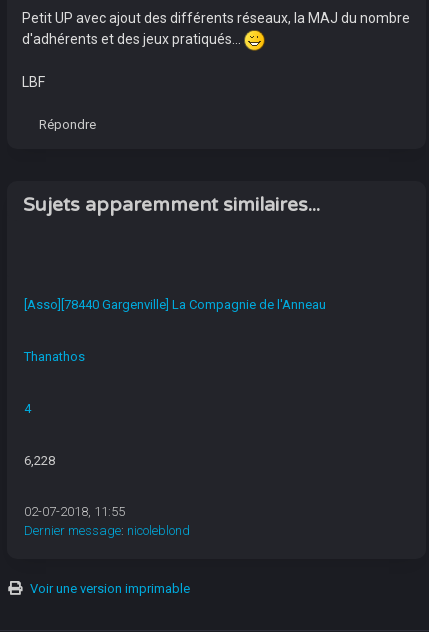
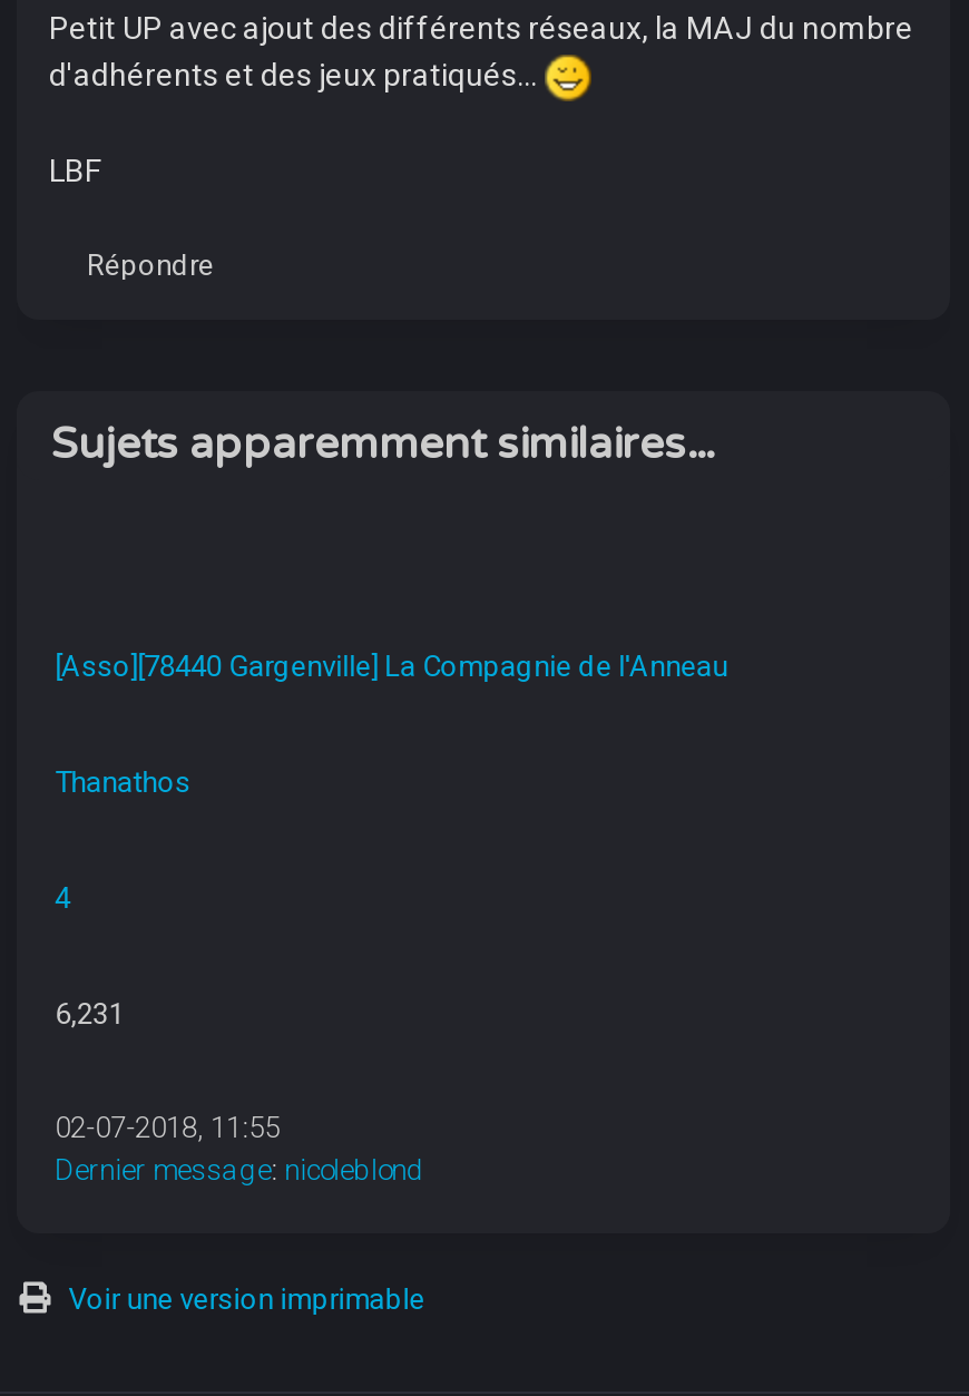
[24,452,55,467] 6,228 -> [55,996,124,1029] 6,231

